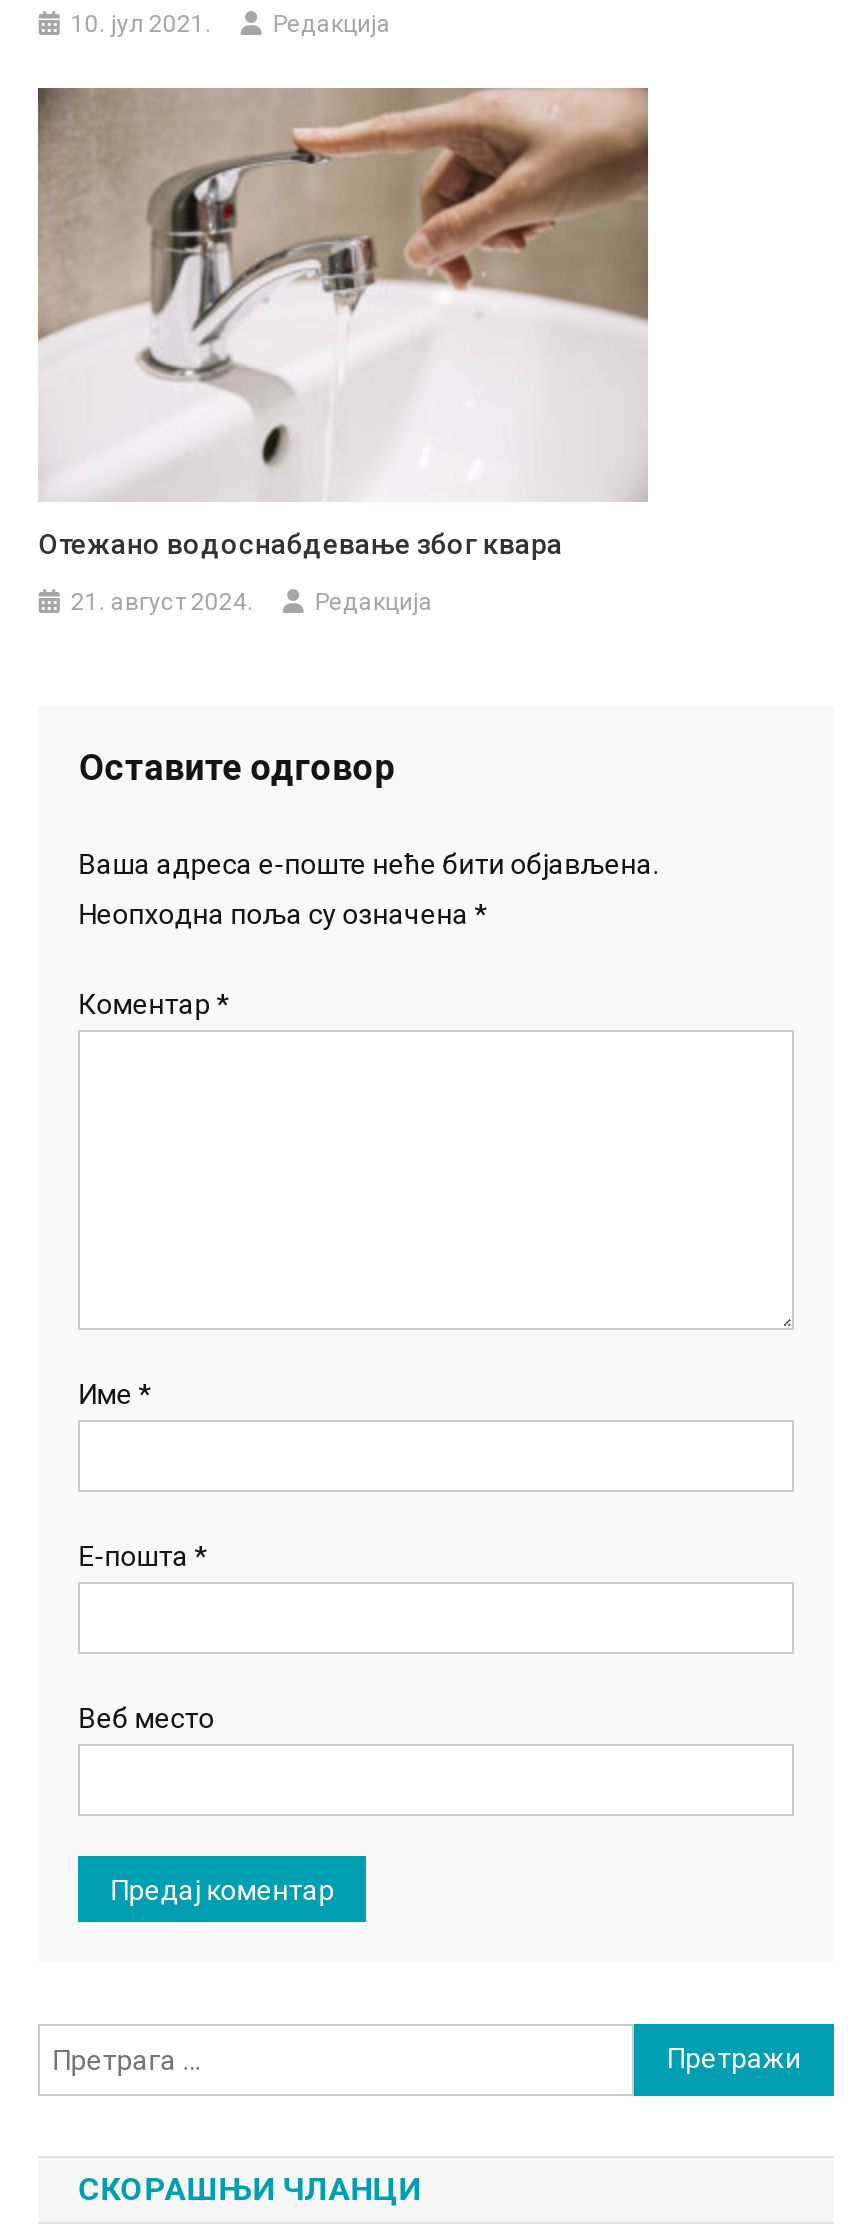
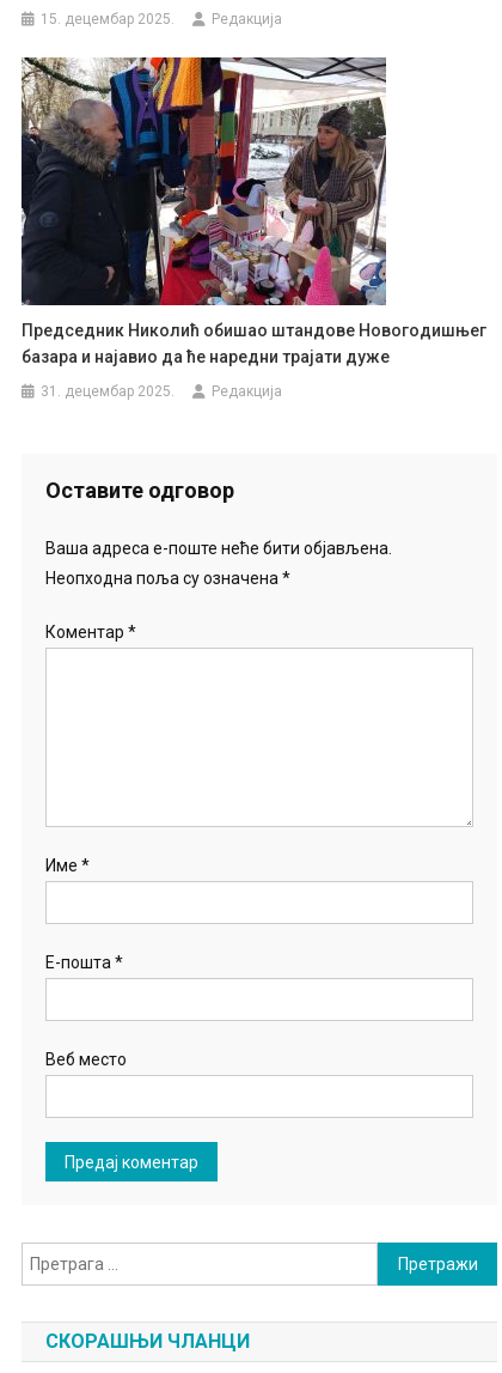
[71,10,211,38] 10. јул 2021. -> [41,11,175,28] 15. децембар 2025.
[36,86,650,560] [image] | Отежано водоснабдевање због квара -> [20,56,487,366] [image] | Председник Николић обишао штандове Новогодишњег | базара и најавио да ће наредни трајати дуже
[71,588,253,616] 21. август 2024. -> [41,383,175,400] 31. децембар 2025.

